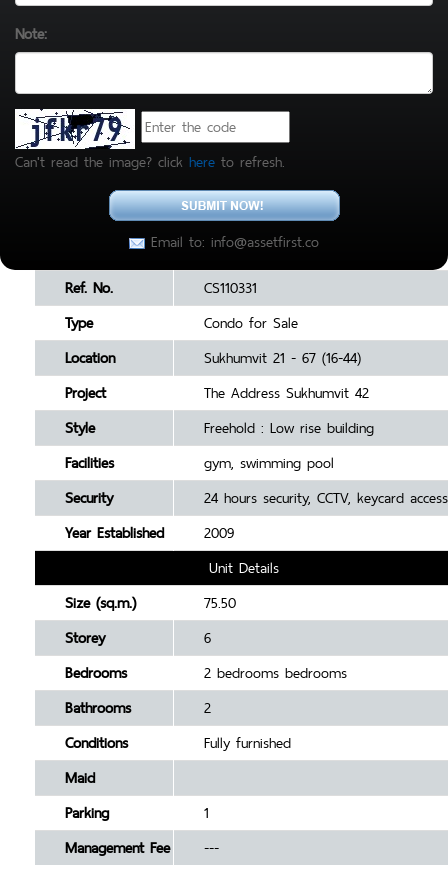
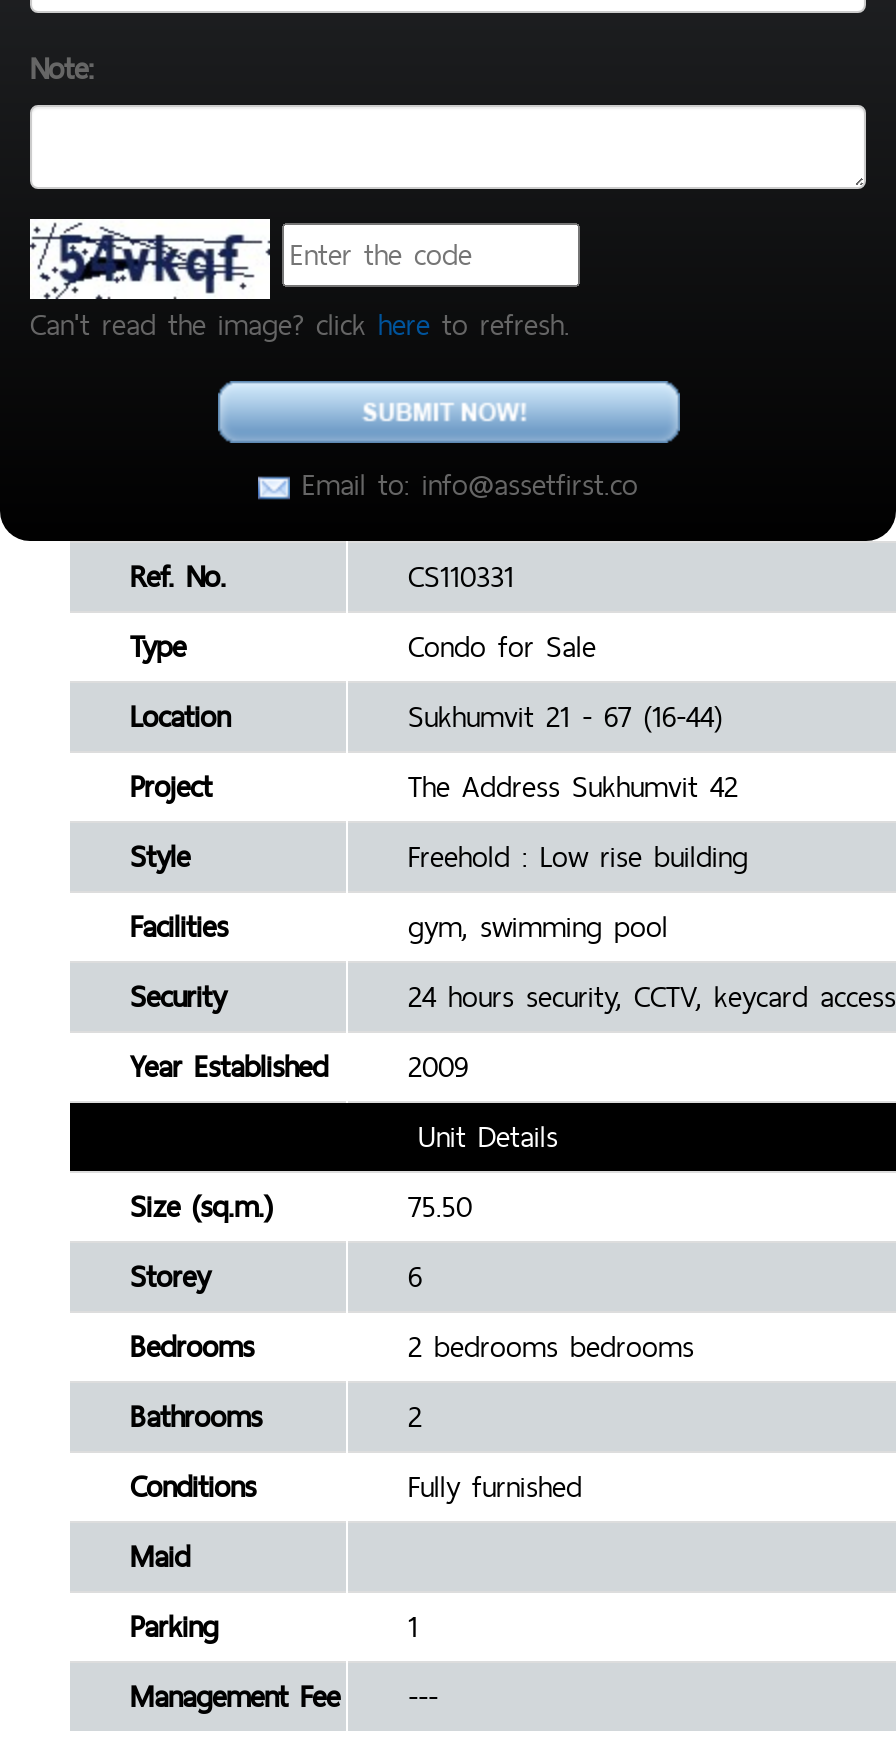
[16,109,130,146] [image] -> [30,221,270,293] [image]

